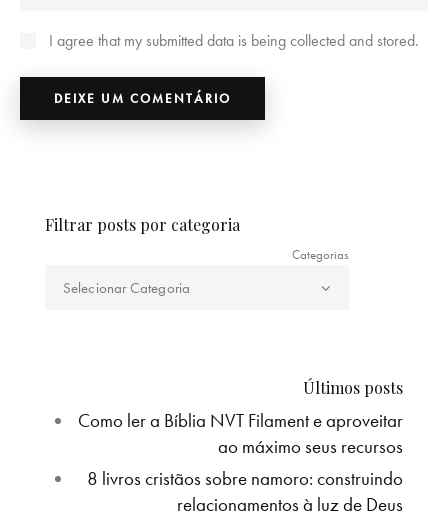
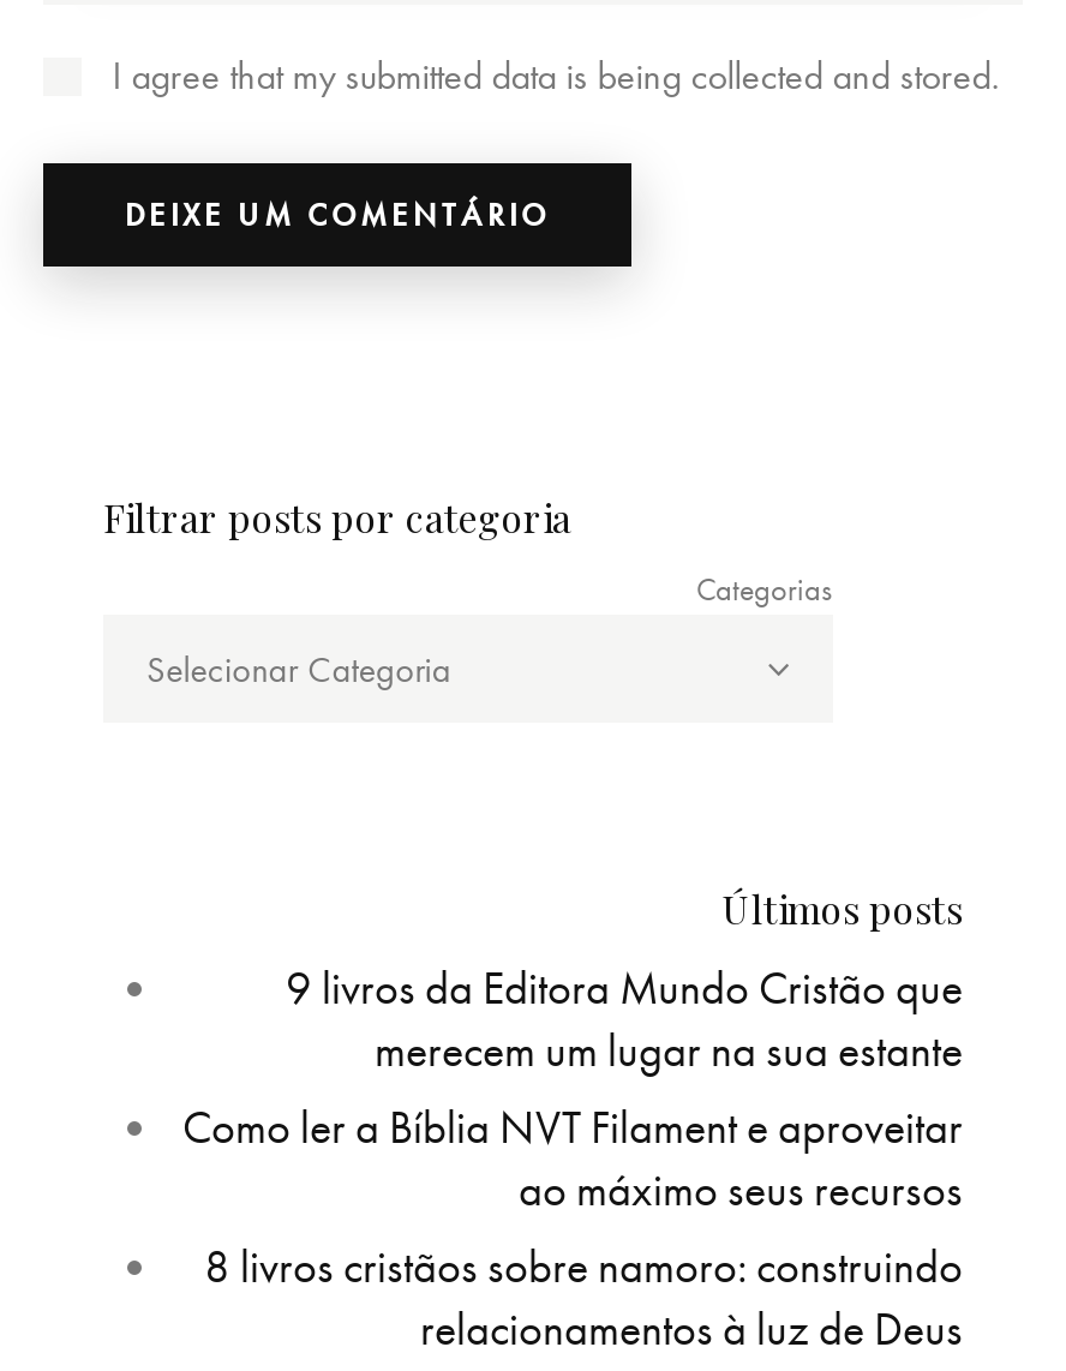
none -> [286,958,963,1080] 9 livros da Editora Mundo Cristão que | merecem um lugar na sua estante

